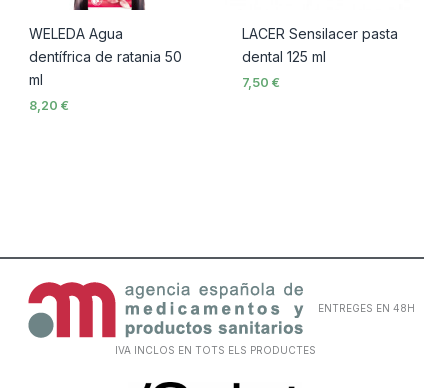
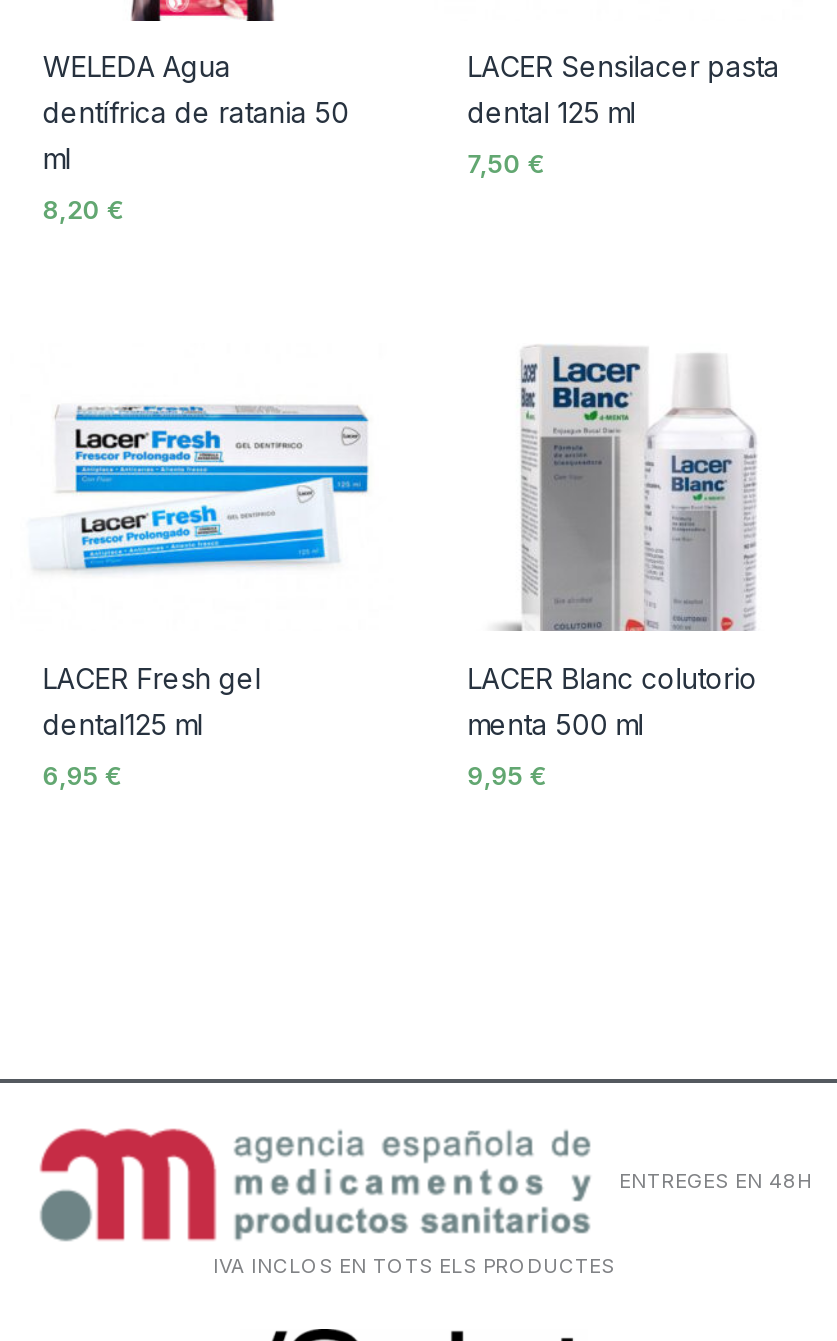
none -> [40,402,370,790] [image] | LACER Fresh gel | dental125 ml | 6,95 €
none -> [468,344,758,790] [image] | LACER Blanc colutorio | menta 500 ml | 9,95 €

